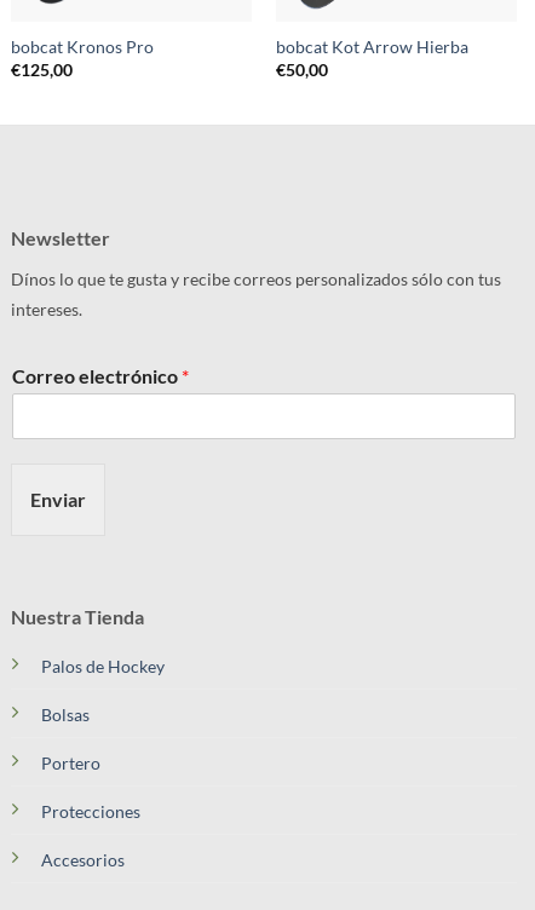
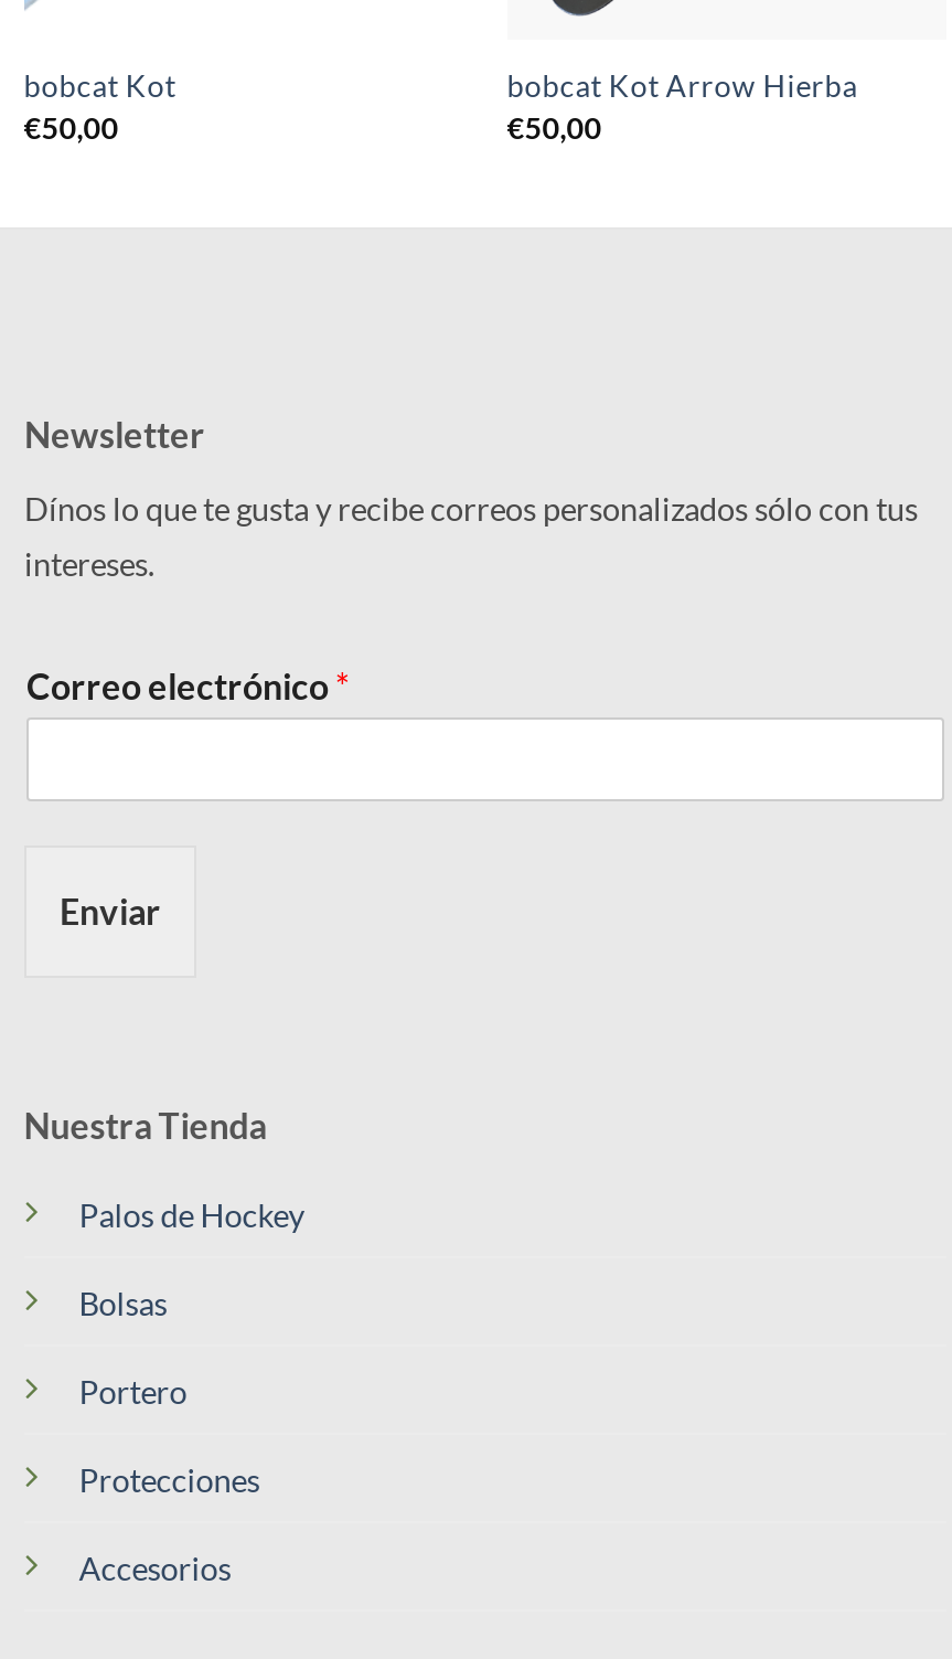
[11,38,153,79] bobcat Kronos Pro | €125,00 -> [24,69,176,145] bobcat Kot | €50,00

